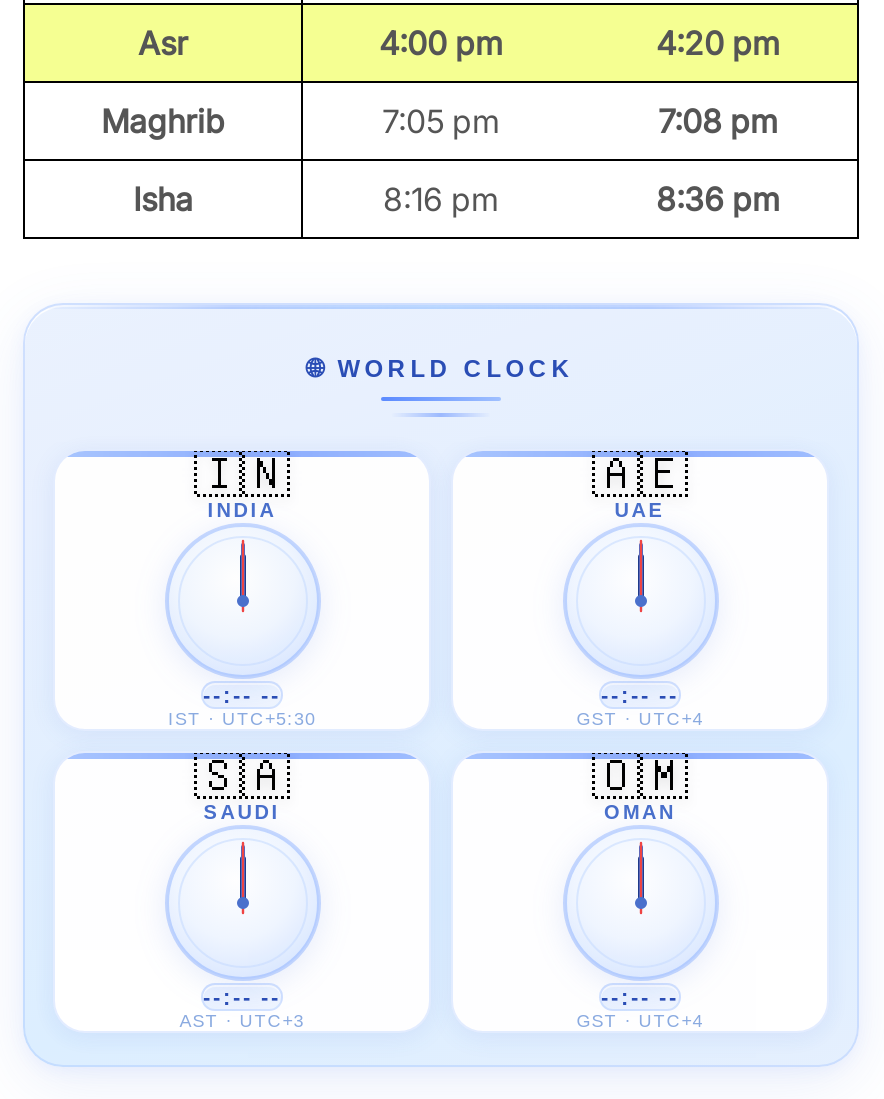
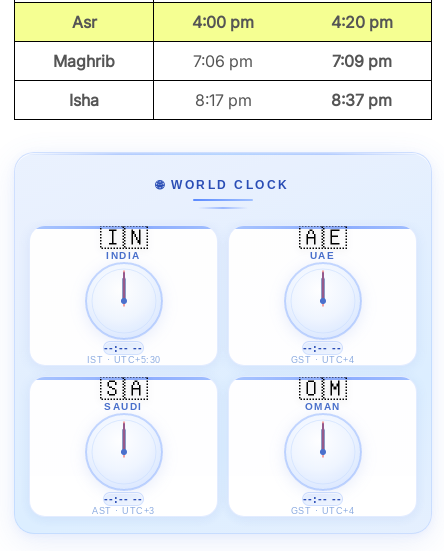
[382,101,500,141] 7:05 pm -> [193,51,253,71] 7:06 pm
[658,101,778,141] 7:08 pm -> [331,51,391,71] 7:09 pm
[383,179,499,219] 8:16 pm -> [194,90,251,110] 8:17 pm
[656,179,780,219] 8:36 pm -> [331,90,392,110] 8:37 pm

